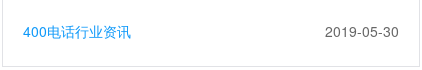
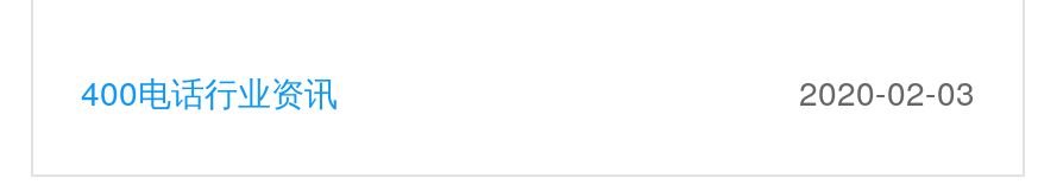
[325,21,399,41] 2019-05-30 -> [799,67,975,114] 2020-02-03

